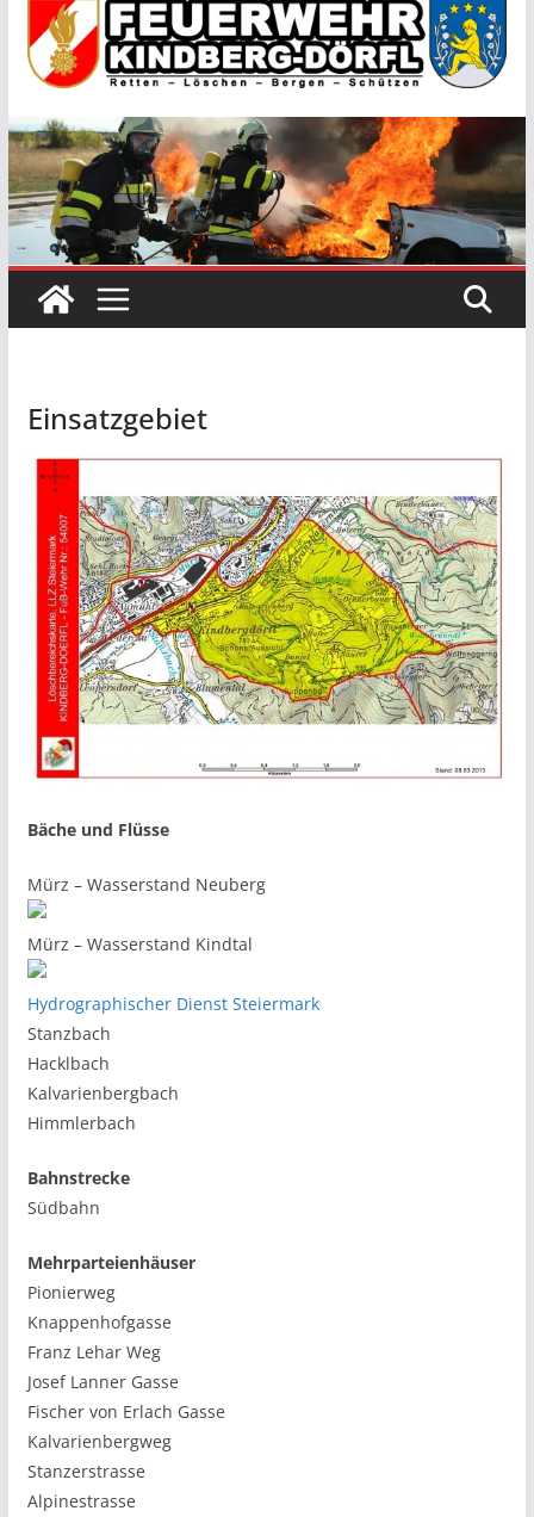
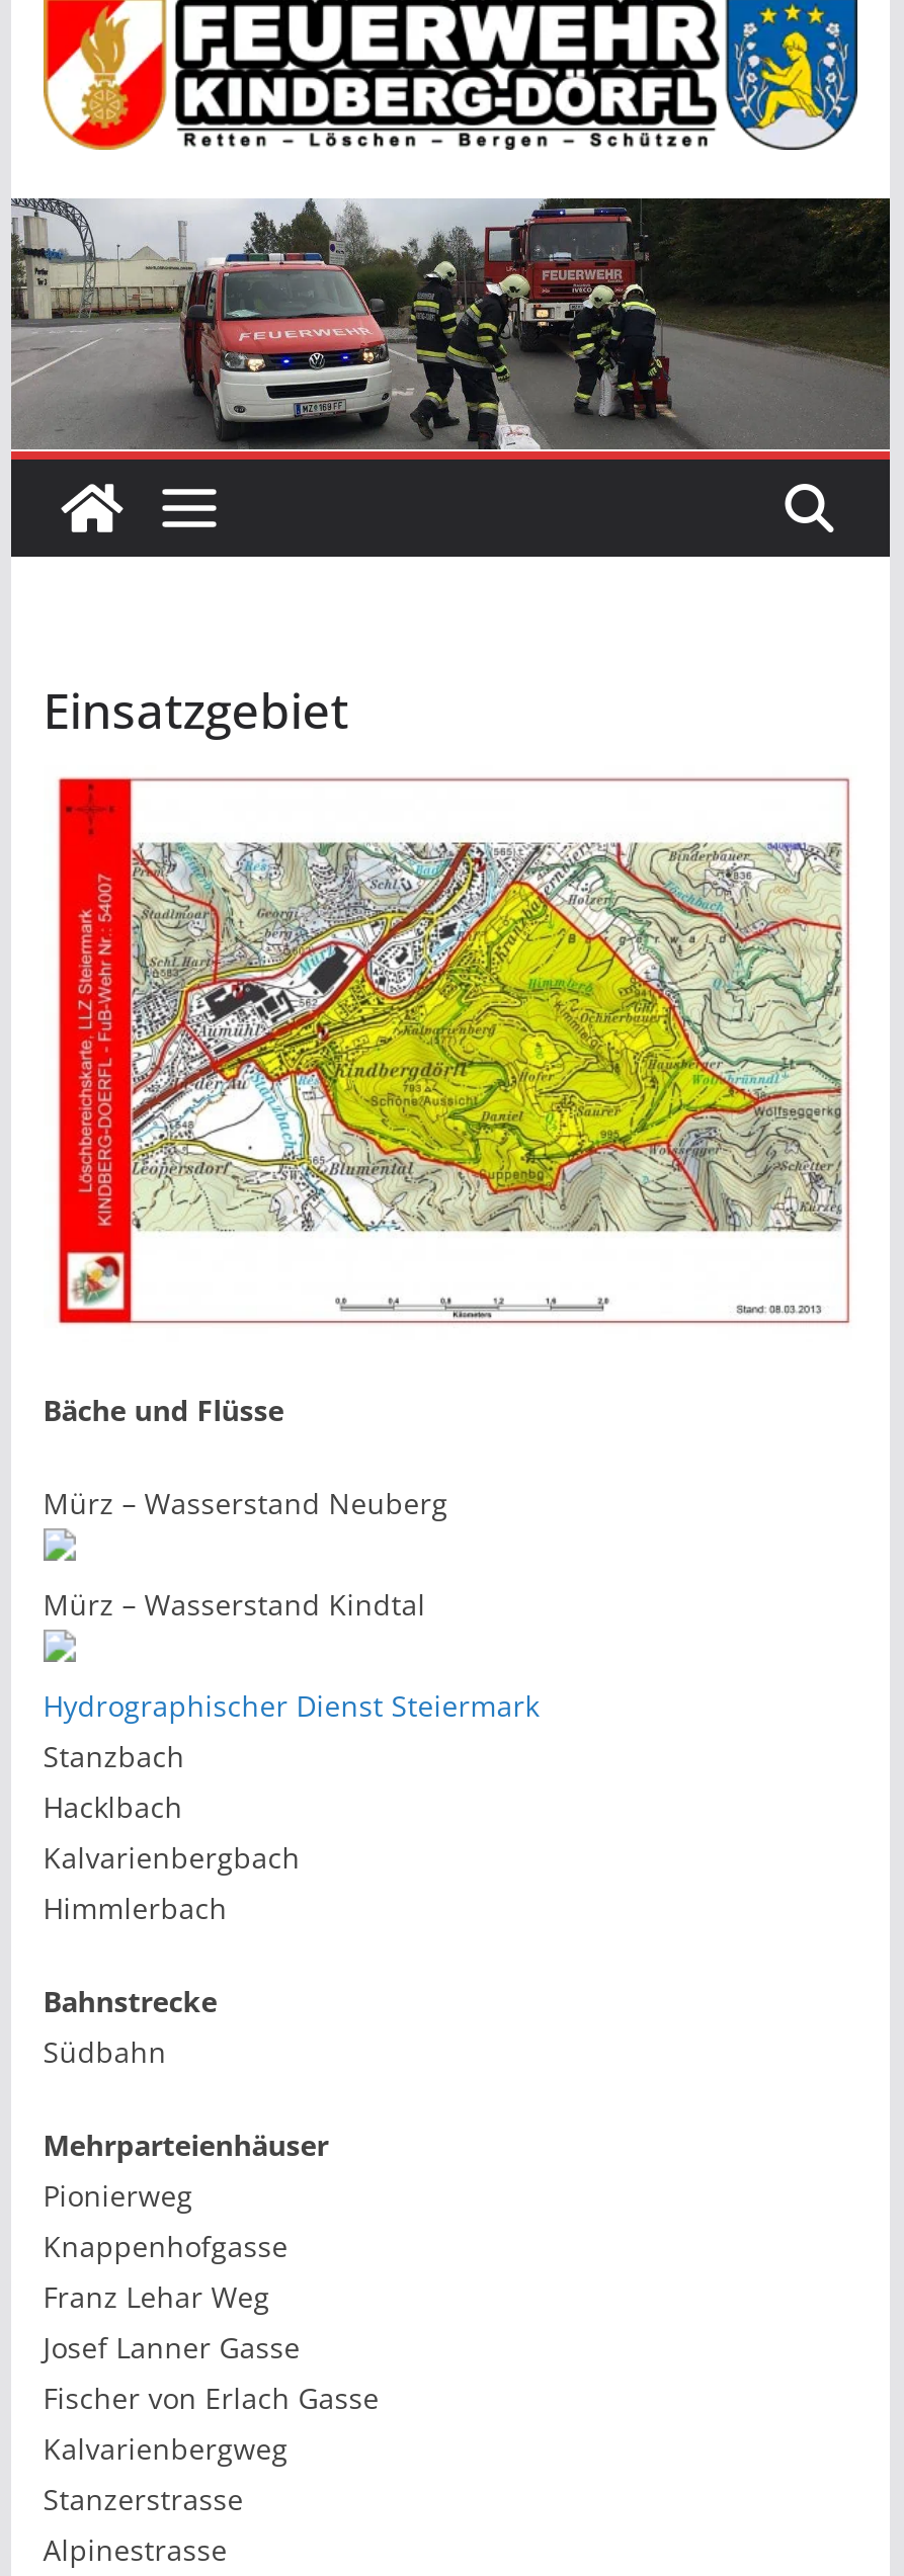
[8,116,526,266] [image] -> [11,196,892,451] [image]

